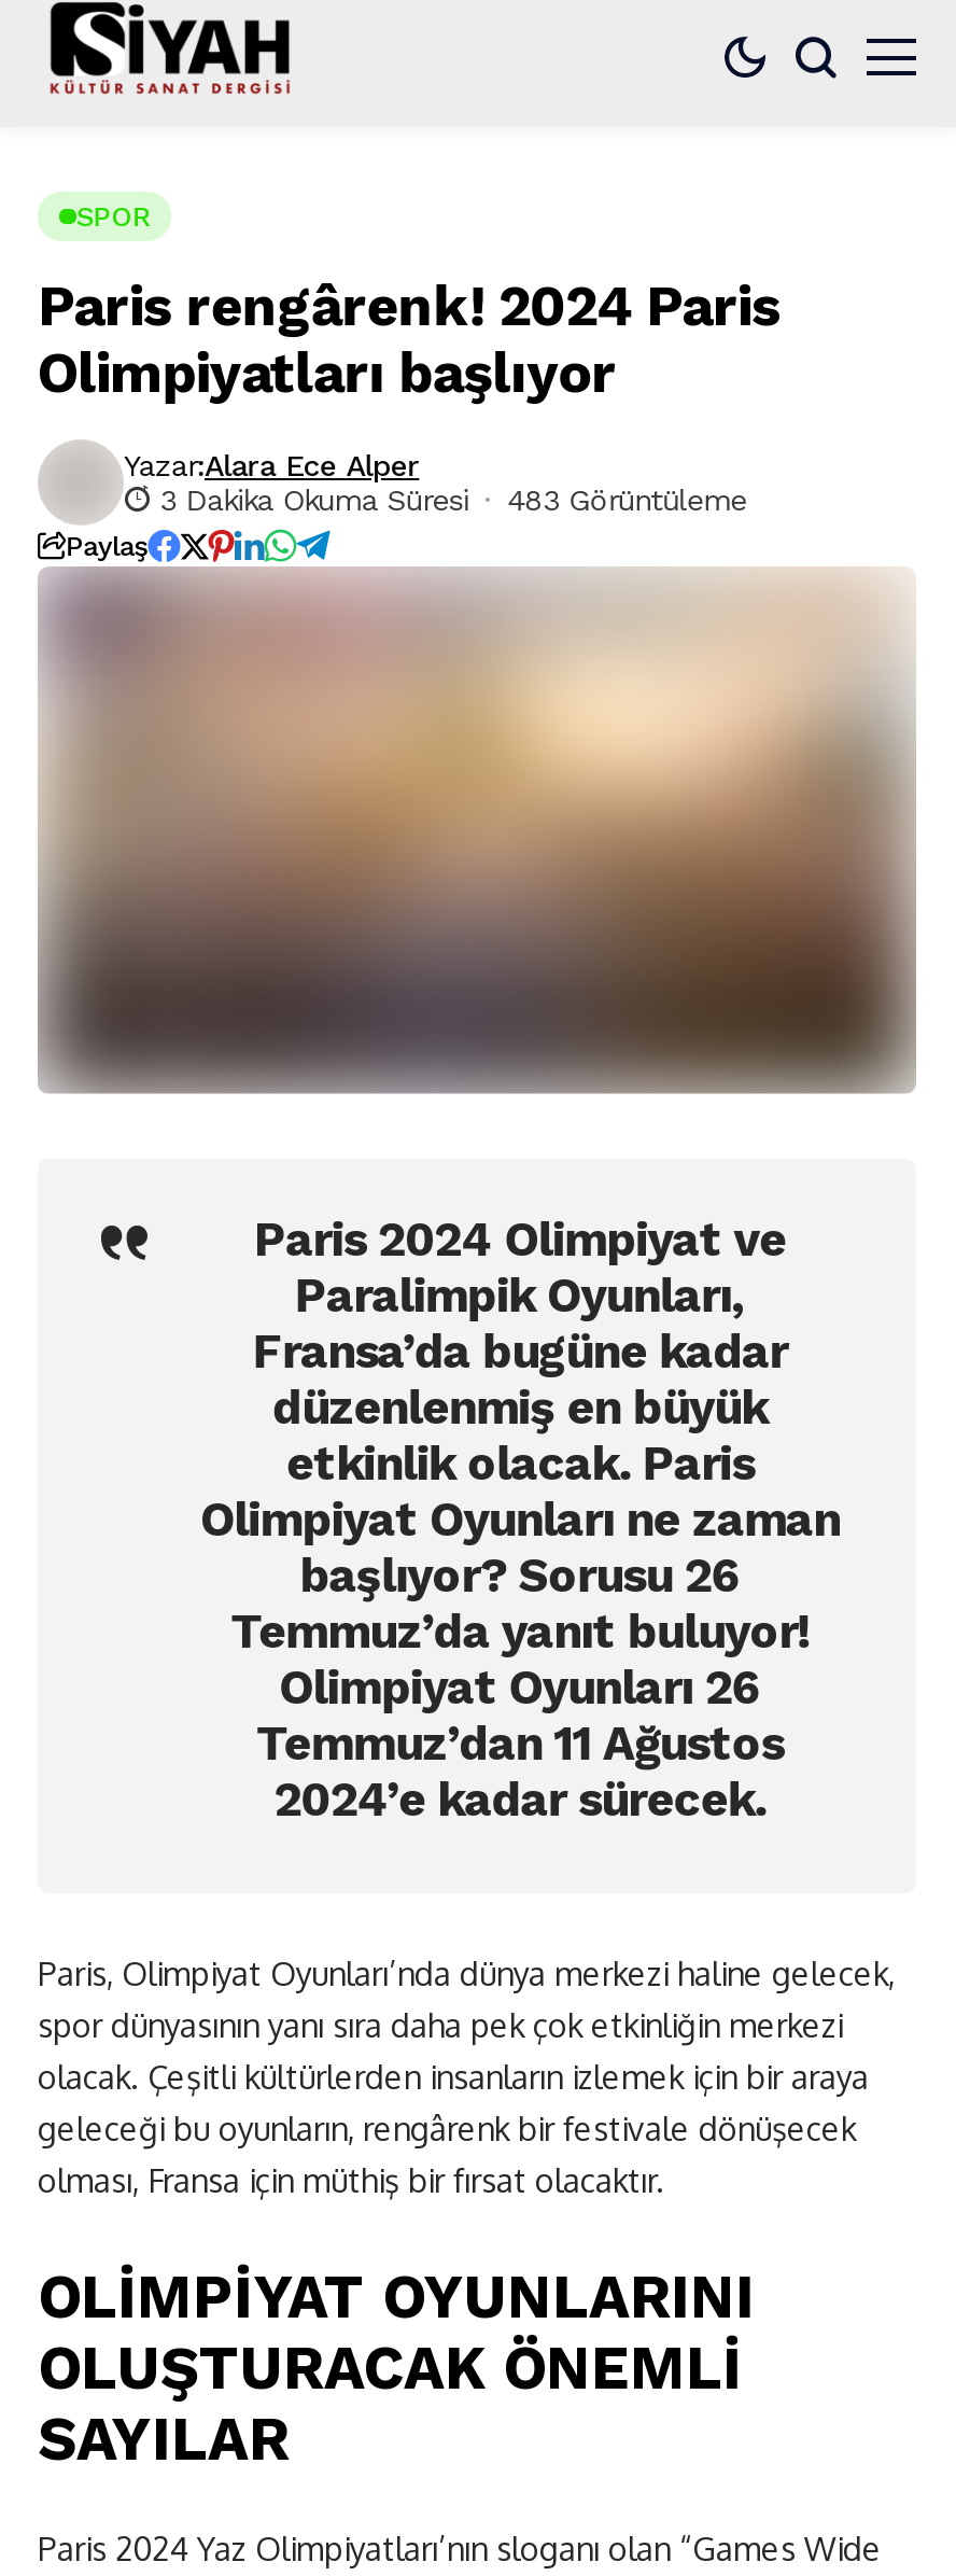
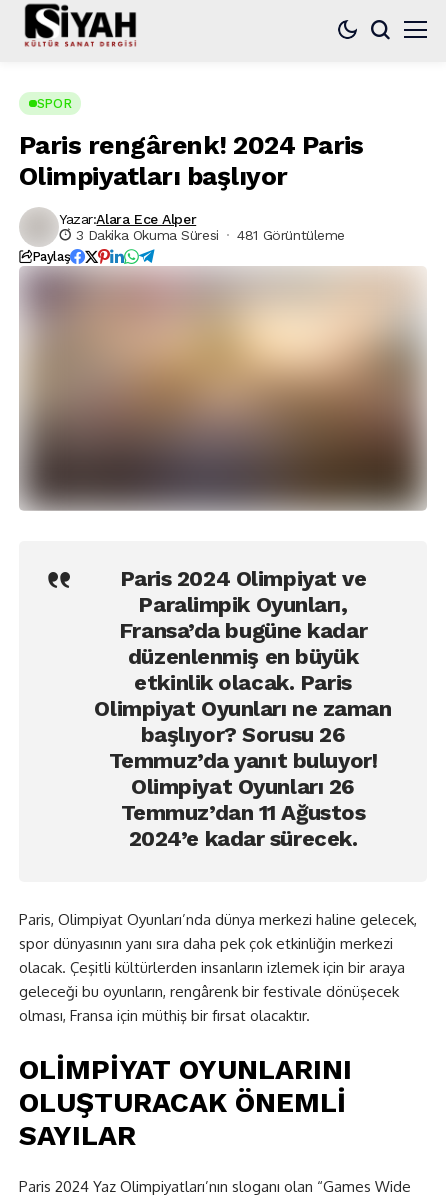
[160,482,746,517] 3 Dakika Okuma Süresi 483 Görüntüleme -> [76,227,345,243] 3 Dakika Okuma Süresi 481 Görüntüleme

